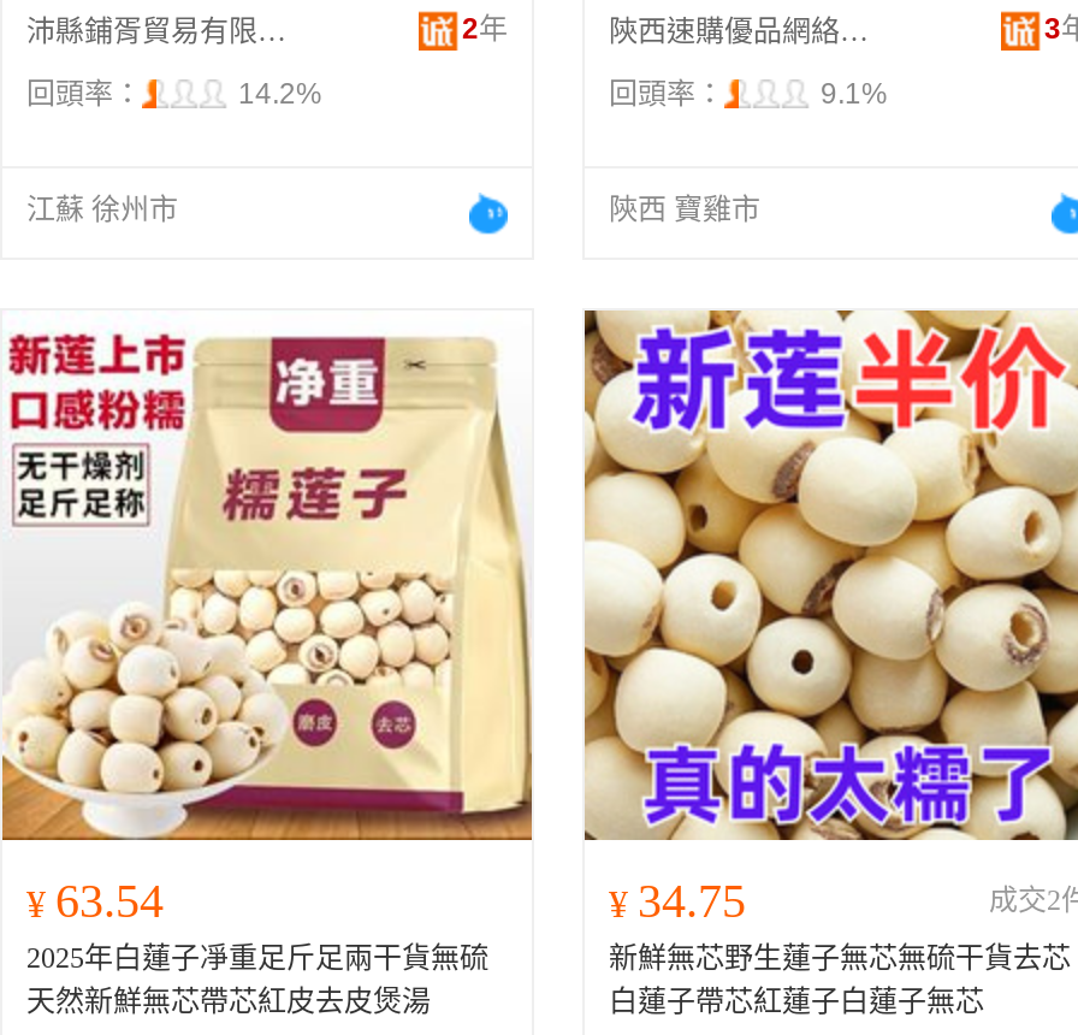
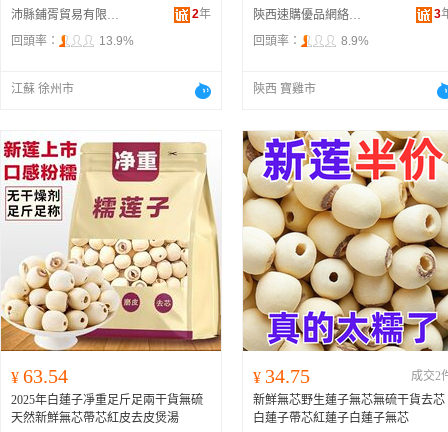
[238,77,322,111] 14.2% -> [99,34,134,48] 13.9%
[821,77,888,111] 9.1% -> [341,34,369,48] 8.9%

